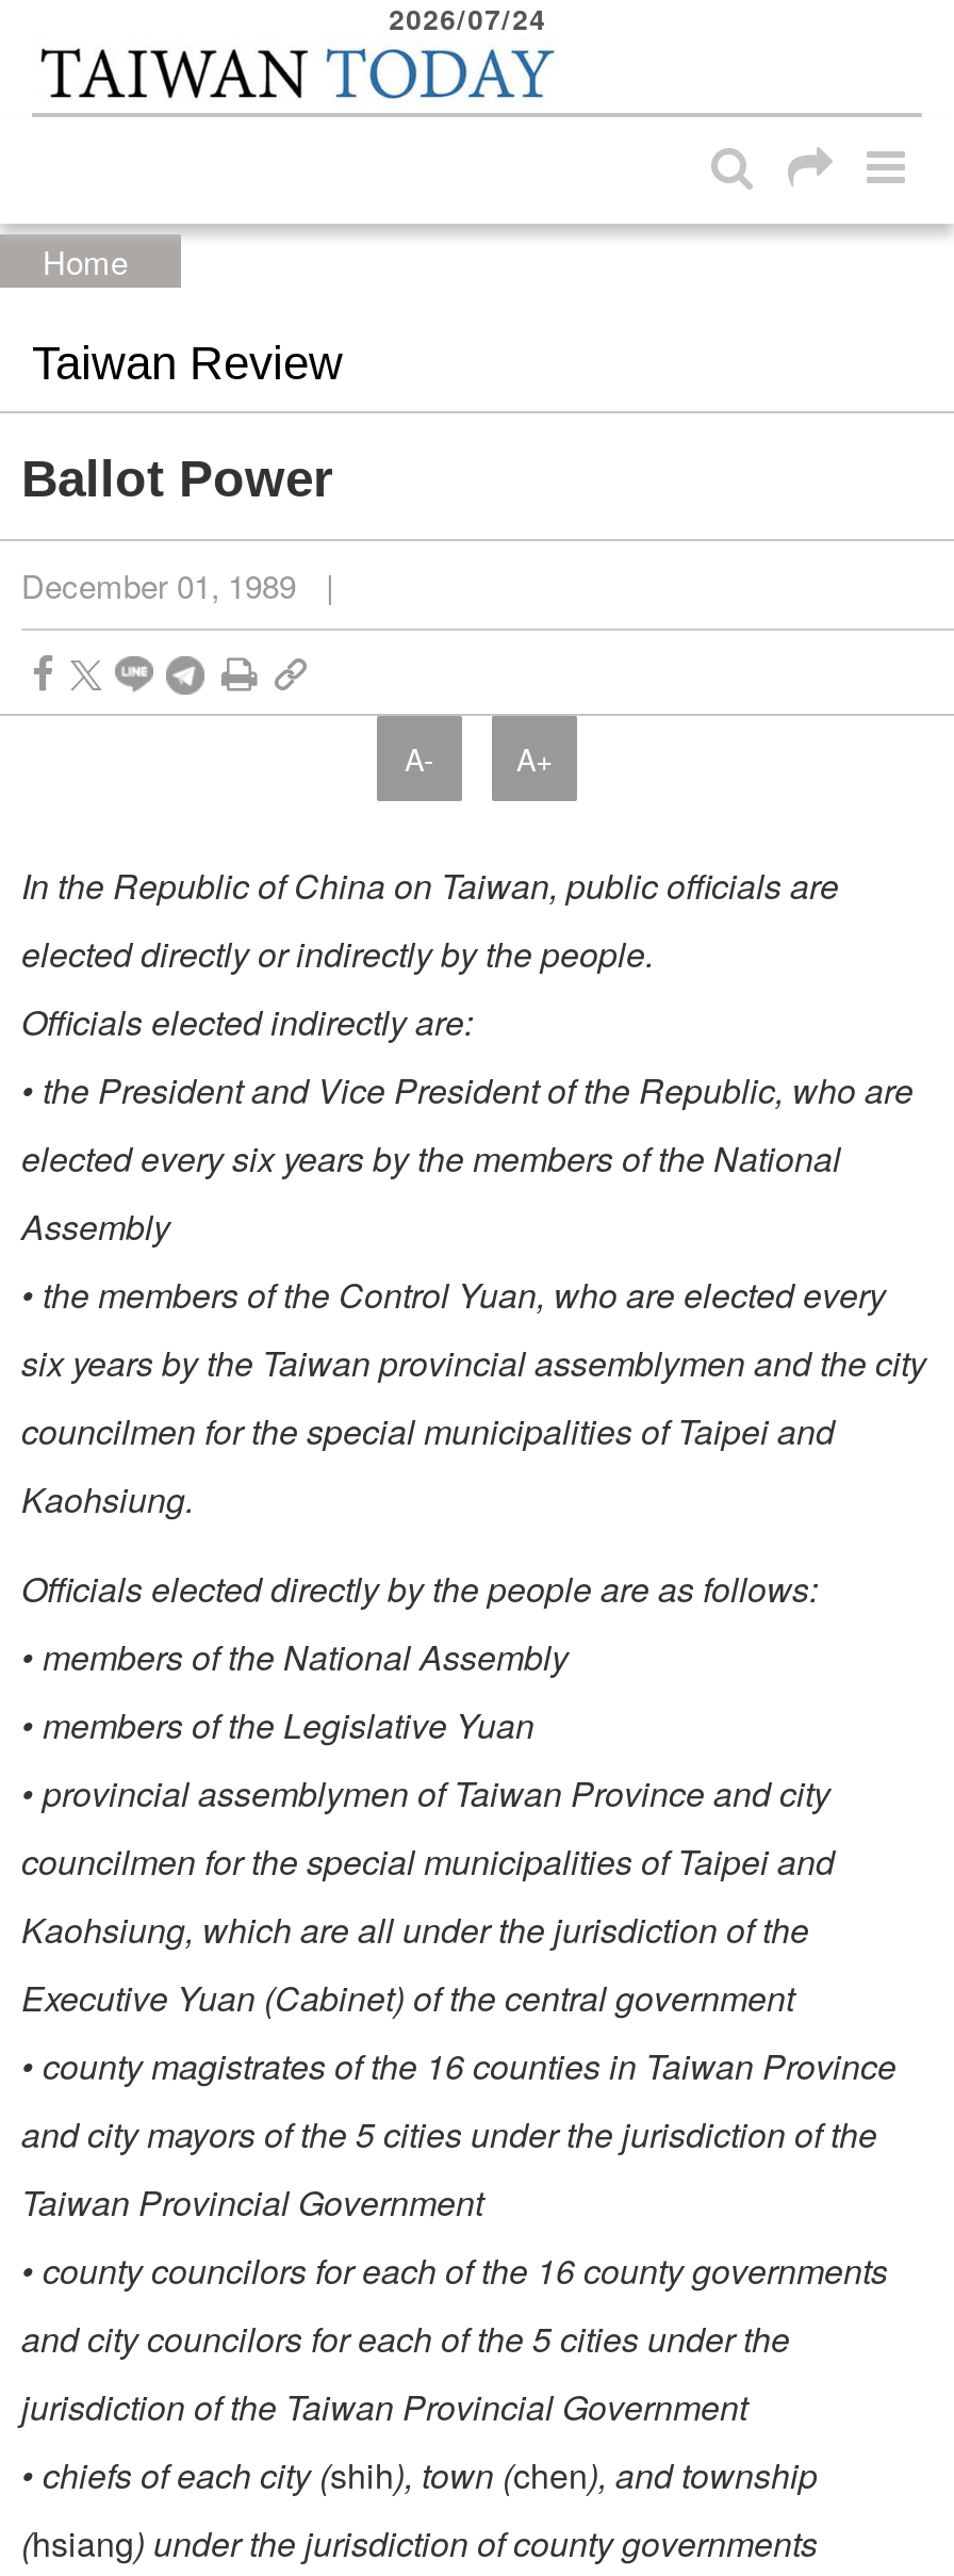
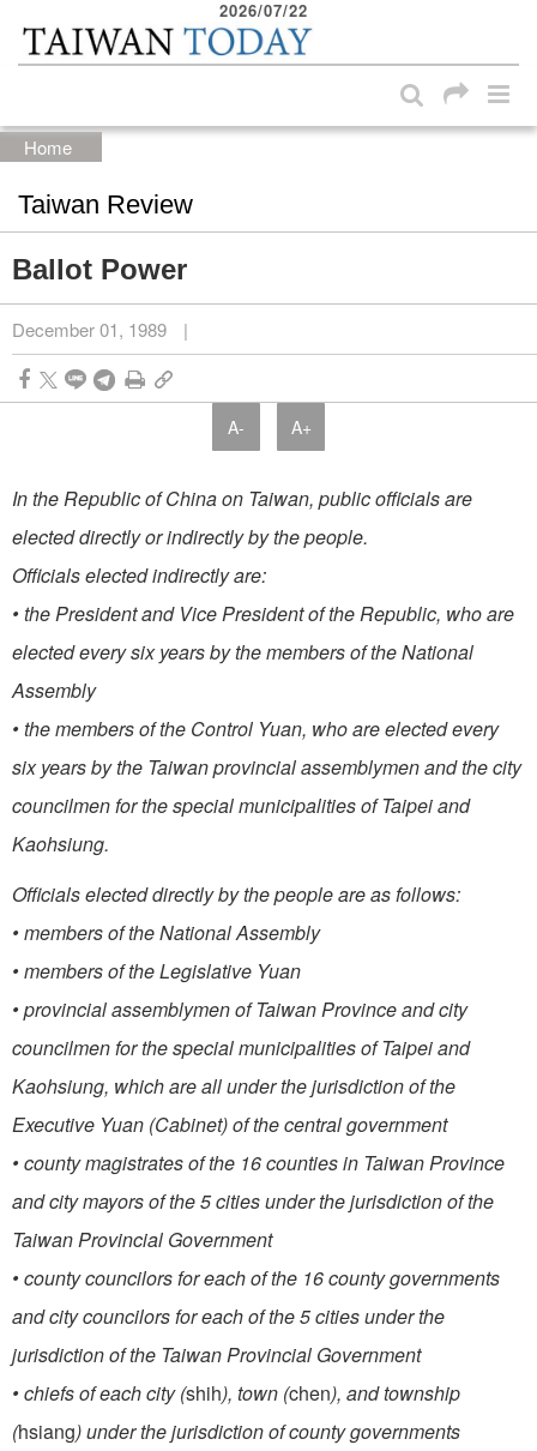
[389,0,546,38] 2026/07/24 -> [219,0,308,22] 2026/07/22

